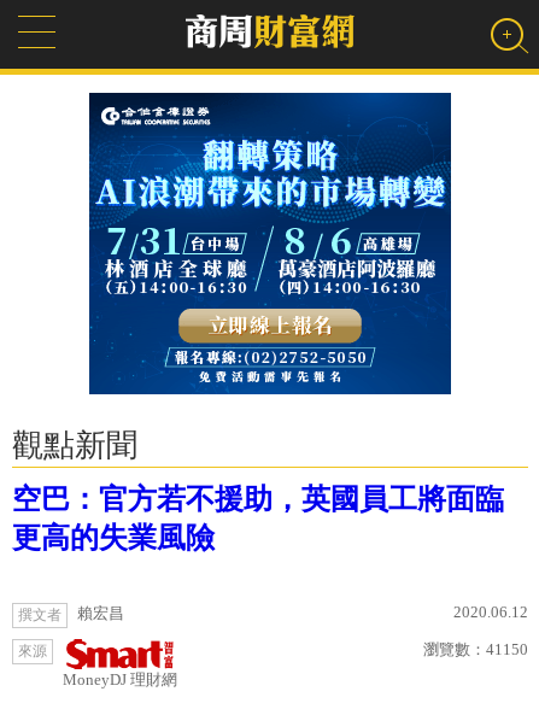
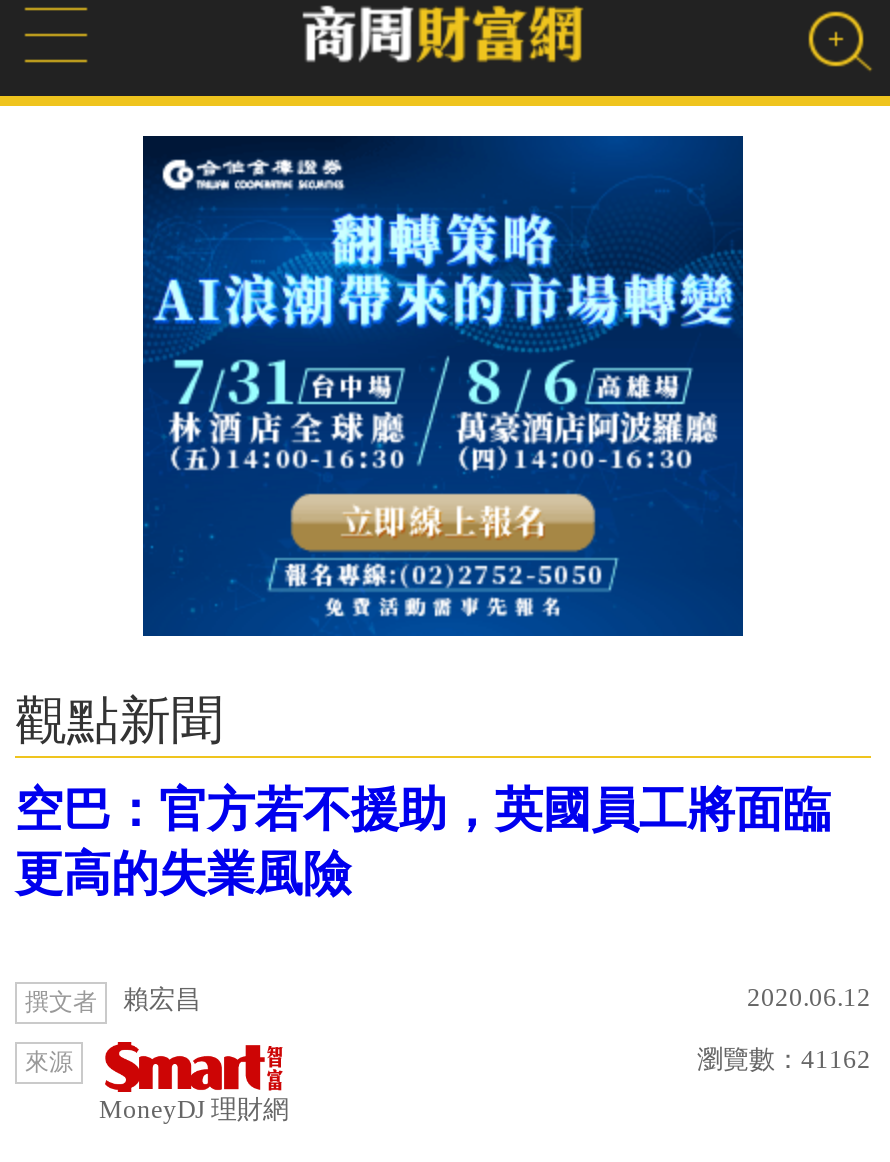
[423,640,528,658] 瀏覽數：41150 -> [697,1044,871,1074] 瀏覽數：41162

